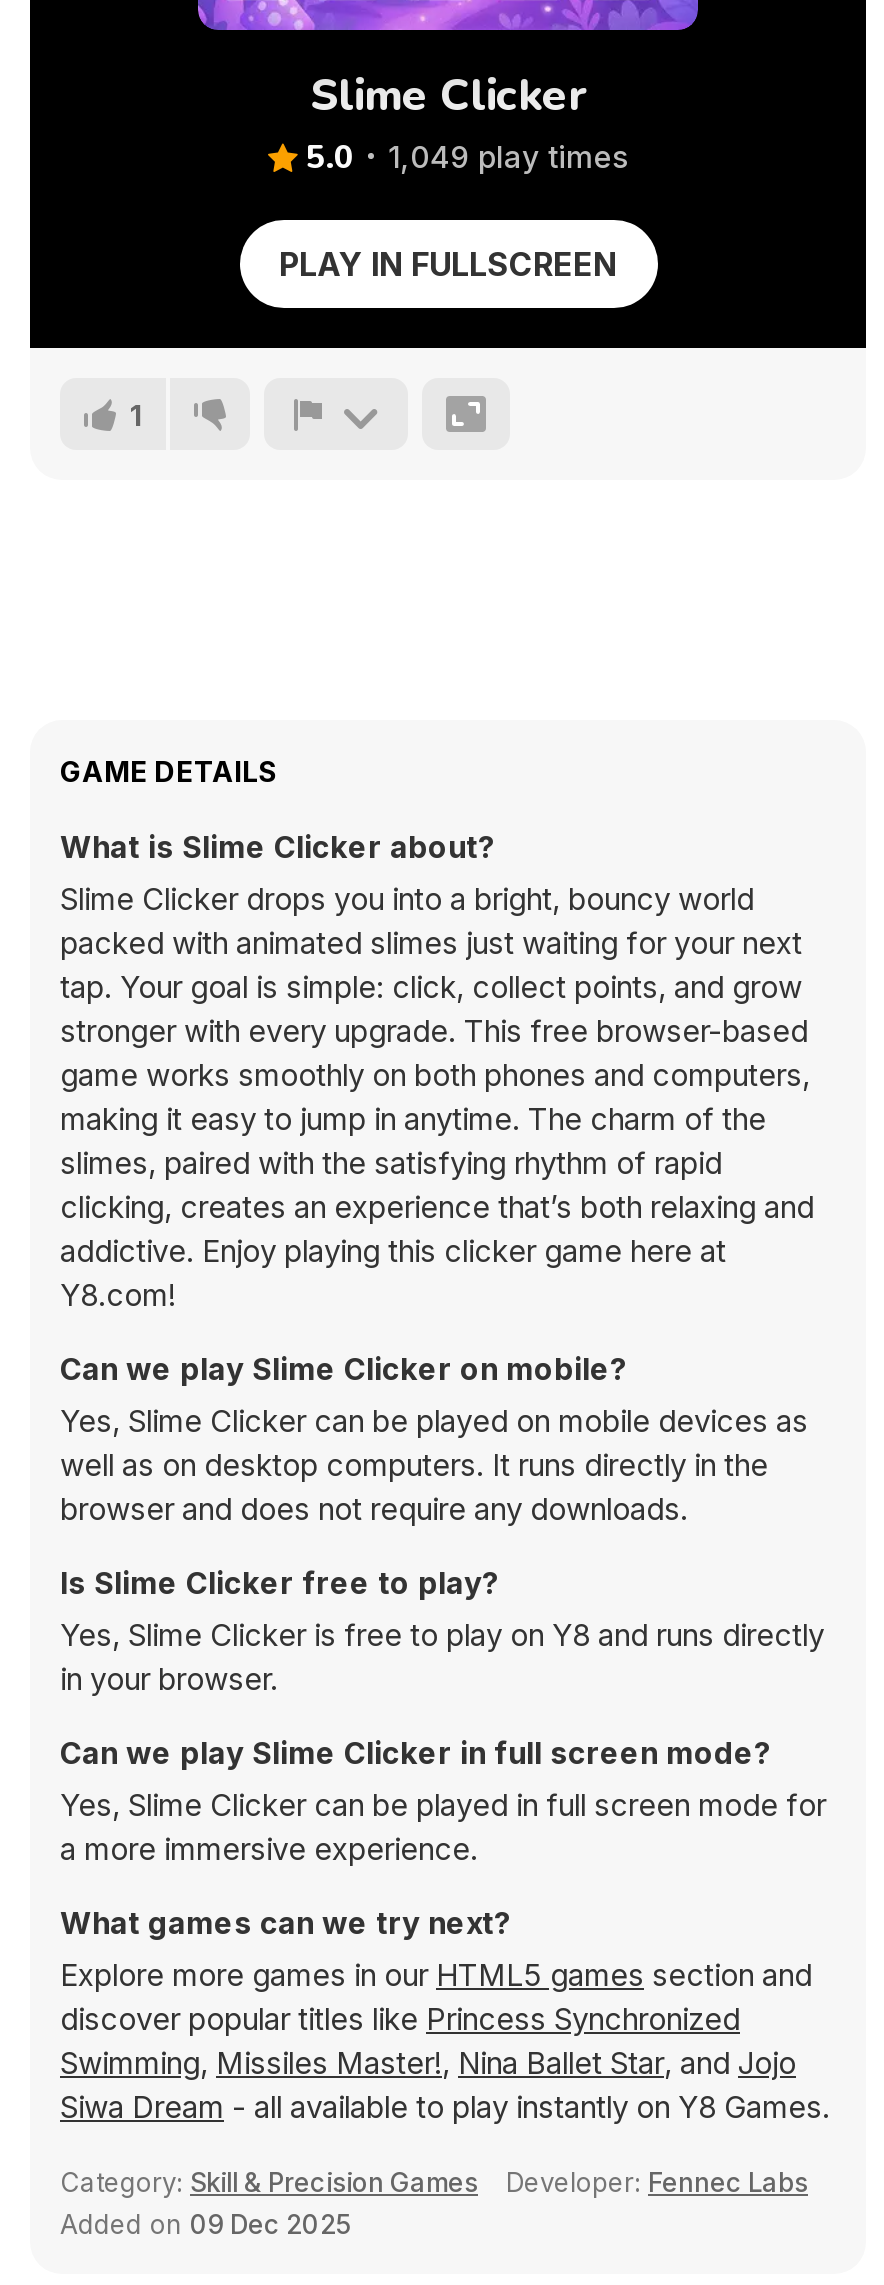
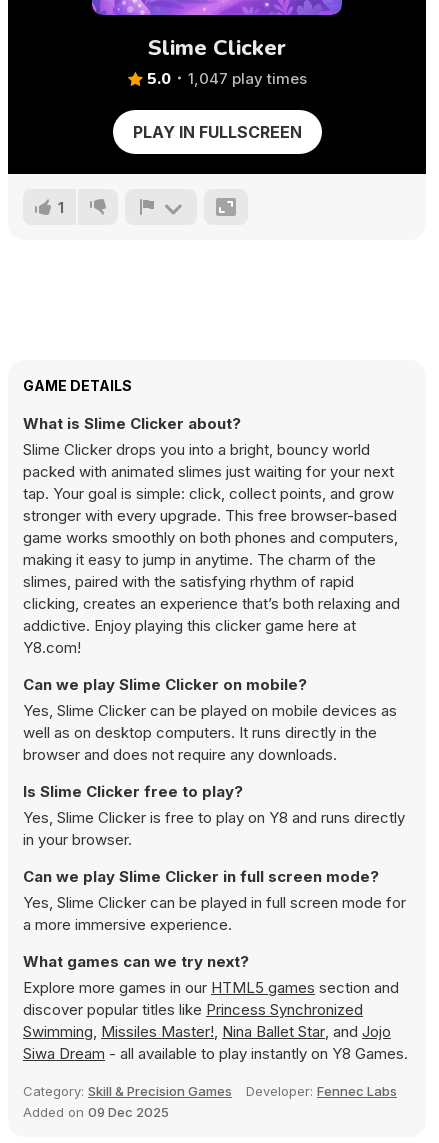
[306,136,628,180] 5.0 1,049 play times -> [146,68,306,90] 5.0 1,047 play times

